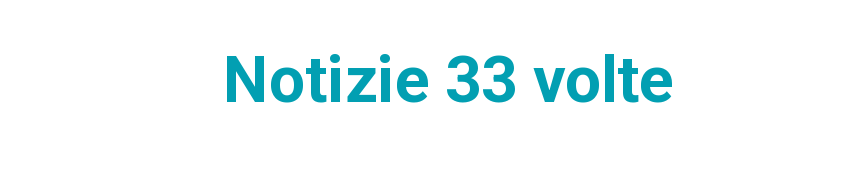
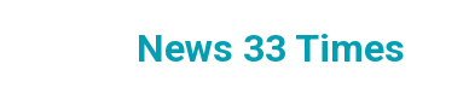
[223,42,673,118] Notizie 33 volte -> [137,25,405,71] News 33 Times

